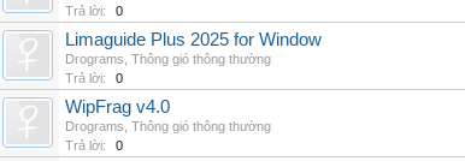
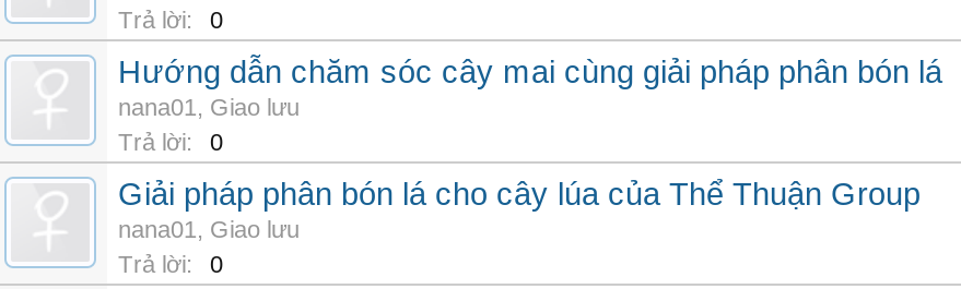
[65,30,322,66] Limaguide Plus 2025 for Window | Drograms, Thông gió thông thường -> [118,55,942,120] Hướng dẫn chăm sóc cây mai cùng giải pháp phân bón lá | nana01, Giao lưu
[65,97,271,133] WipFrag v4.0 | Drograms, Thông gió thông thường -> [118,177,921,242] Giải pháp phân bón lá cho cây lúa của Thể Thuận Group | nana01, Giao lưu

